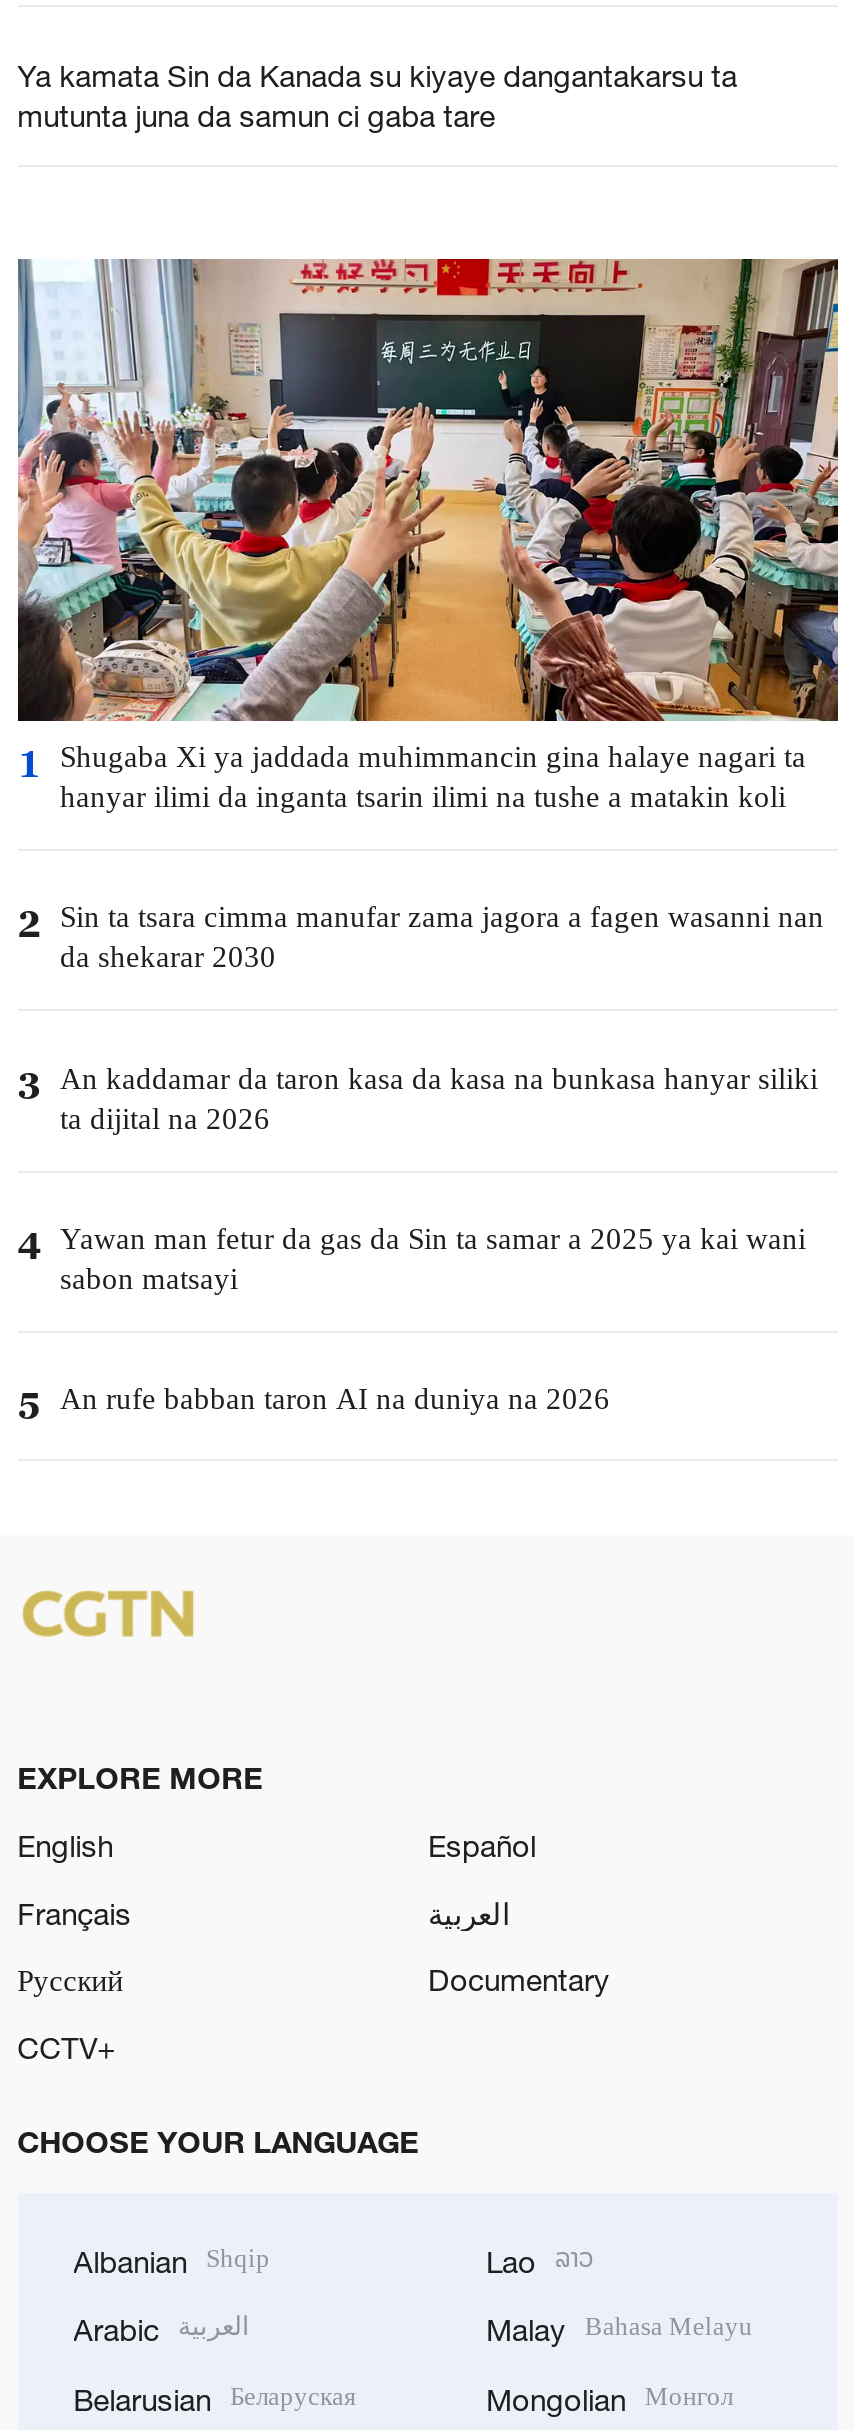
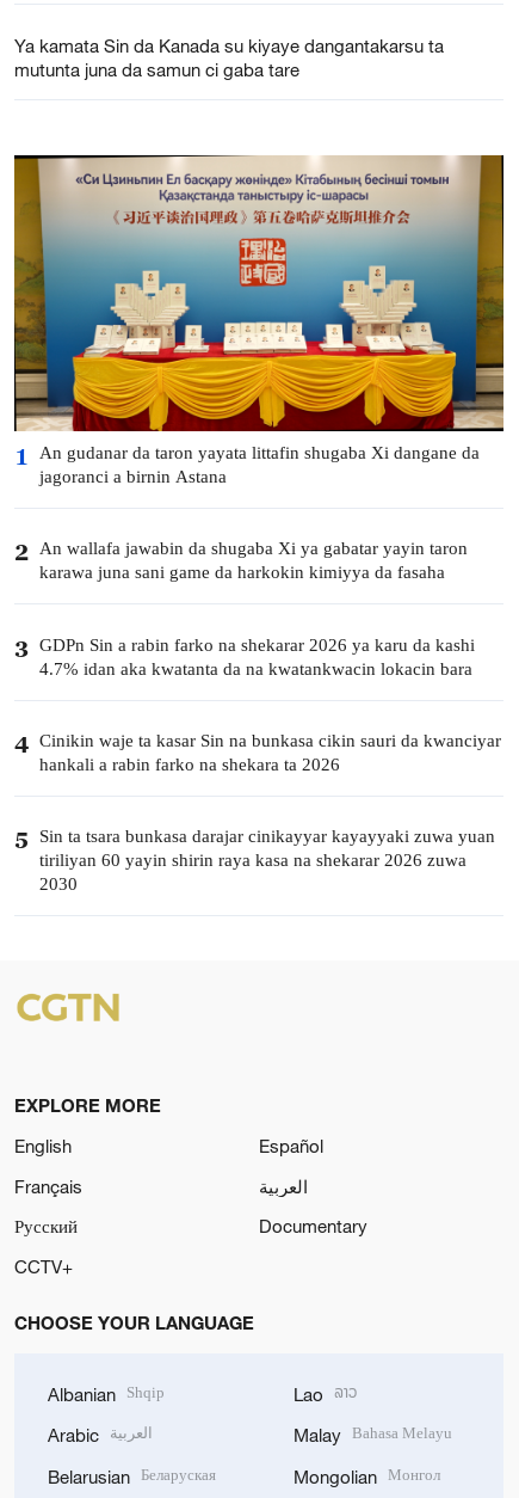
[16,257,840,819] [image] | 1 Shugaba Xi ya jaddada muhimmancin gina halaye nagari ta | hanyar ilimi da inganta tsarin ilimi na tushe a matakin koli -> [13,154,505,490] [image] | 1 An gudanar da taron yayata littafin shugaba Xi dangane da | jagoranci a birnin Astana
[17,898,824,980] 2 Sin ta tsara cimma manufar zama jagora a fagen wasanni nan | da shekarar 2030 -> [14,537,468,586] 2 An wallafa jawabin da shugaba Xi ya gabatar yayin taron | karawa juna sani game da harkokin kimiyya da fasaha
[17,1058,818,1140] 3 An kaddamar da taron kasa da kasa na bunkasa hanyar siliki | ta dijital na 2026 -> [14,633,477,682] 3 GDPn Sin a rabin farko na shekarar 2026 ya karu da kashi | 4.7% idan aka kwatanta da na kwatankwacin lokacin bara
[17,1219,806,1301] 4 Yawan man fetur da gas da Sin ta samar a 2025 ya kai wani | sabon matsayi -> [14,728,501,777] 4 Cinikin waje ta kasar Sin na bunkasa cikin sauri da kwanciyar | hankali a rabin farko na shekara ta 2026
[17,1379,610,1427] 5 An rufe babban taron AI na duniya na 2026 -> [14,824,495,897] 5 Sin ta tsara bunkasa darajar cinikayyar kayayyaki zuwa yuan | tiriliyan 60 yayin shirin raya kasa na shekarar 2026 zuwa | 2030

